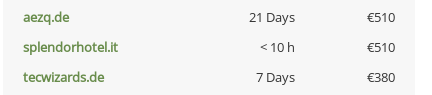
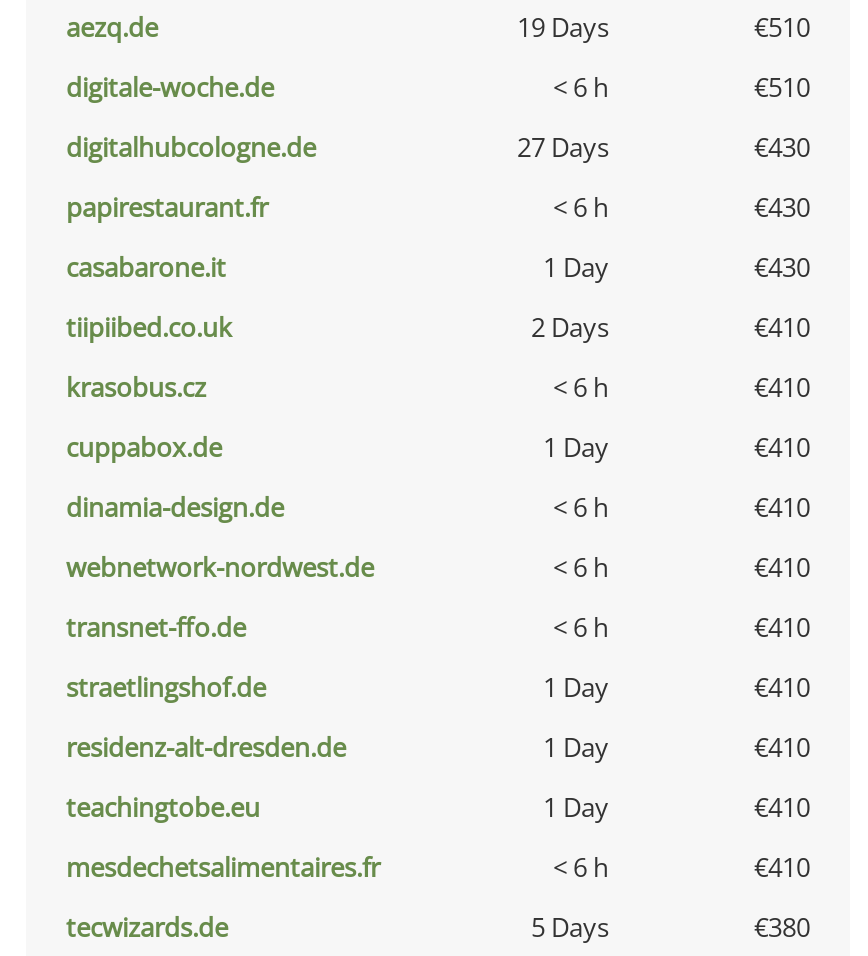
[248,8,294,26] 21 Days -> [517,9,609,45] 19 Days
[23,38,294,56] splendorhotel.it | < 10 h -> [66,69,609,105] digitale-woche.de | < 6 h
none -> [66,129,810,885] digitalhubcologne.de | 27 Days | €430 | papirestaurant.fr | < 6 h | €430 | casabarone.it | 1 Day | €430 | tiipiibed.co.uk | 2 Days | €410 | krasobus.cz | < 6 h | €410 | cuppabox.de | 1 Day | €410 | dinamia-design.de | < 6 h | €410 | webnetwork-nordwest.de | < 6 h | €410 | transnet-ffo.de | < 6 h | €410 | straetlingshof.de | 1 Day | €410 | residenz-alt-dresden.de | 1 Day | €410 | teachingtobe.eu | 1 Day | €410 | mesdechetsalimentaires.fr | < 6 h | €410
[255,68,294,86] 7 Days -> [531,909,609,945] 5 Days

